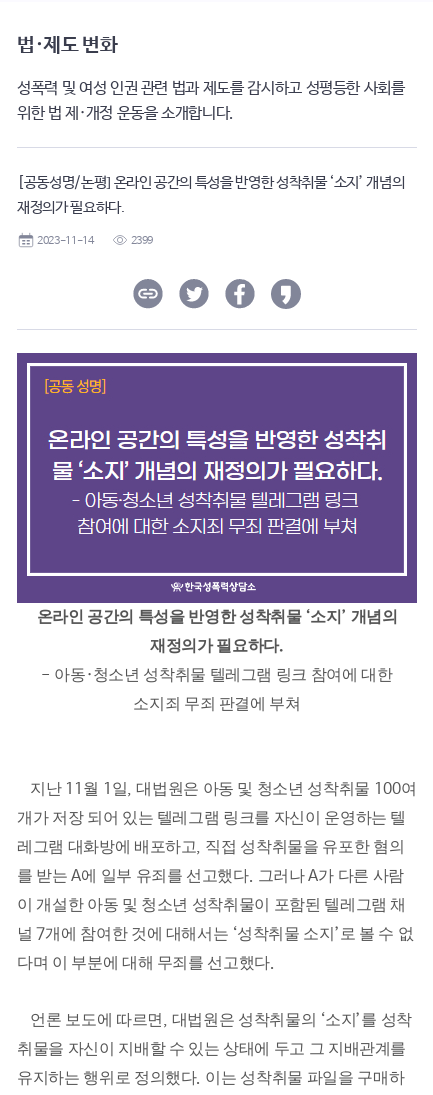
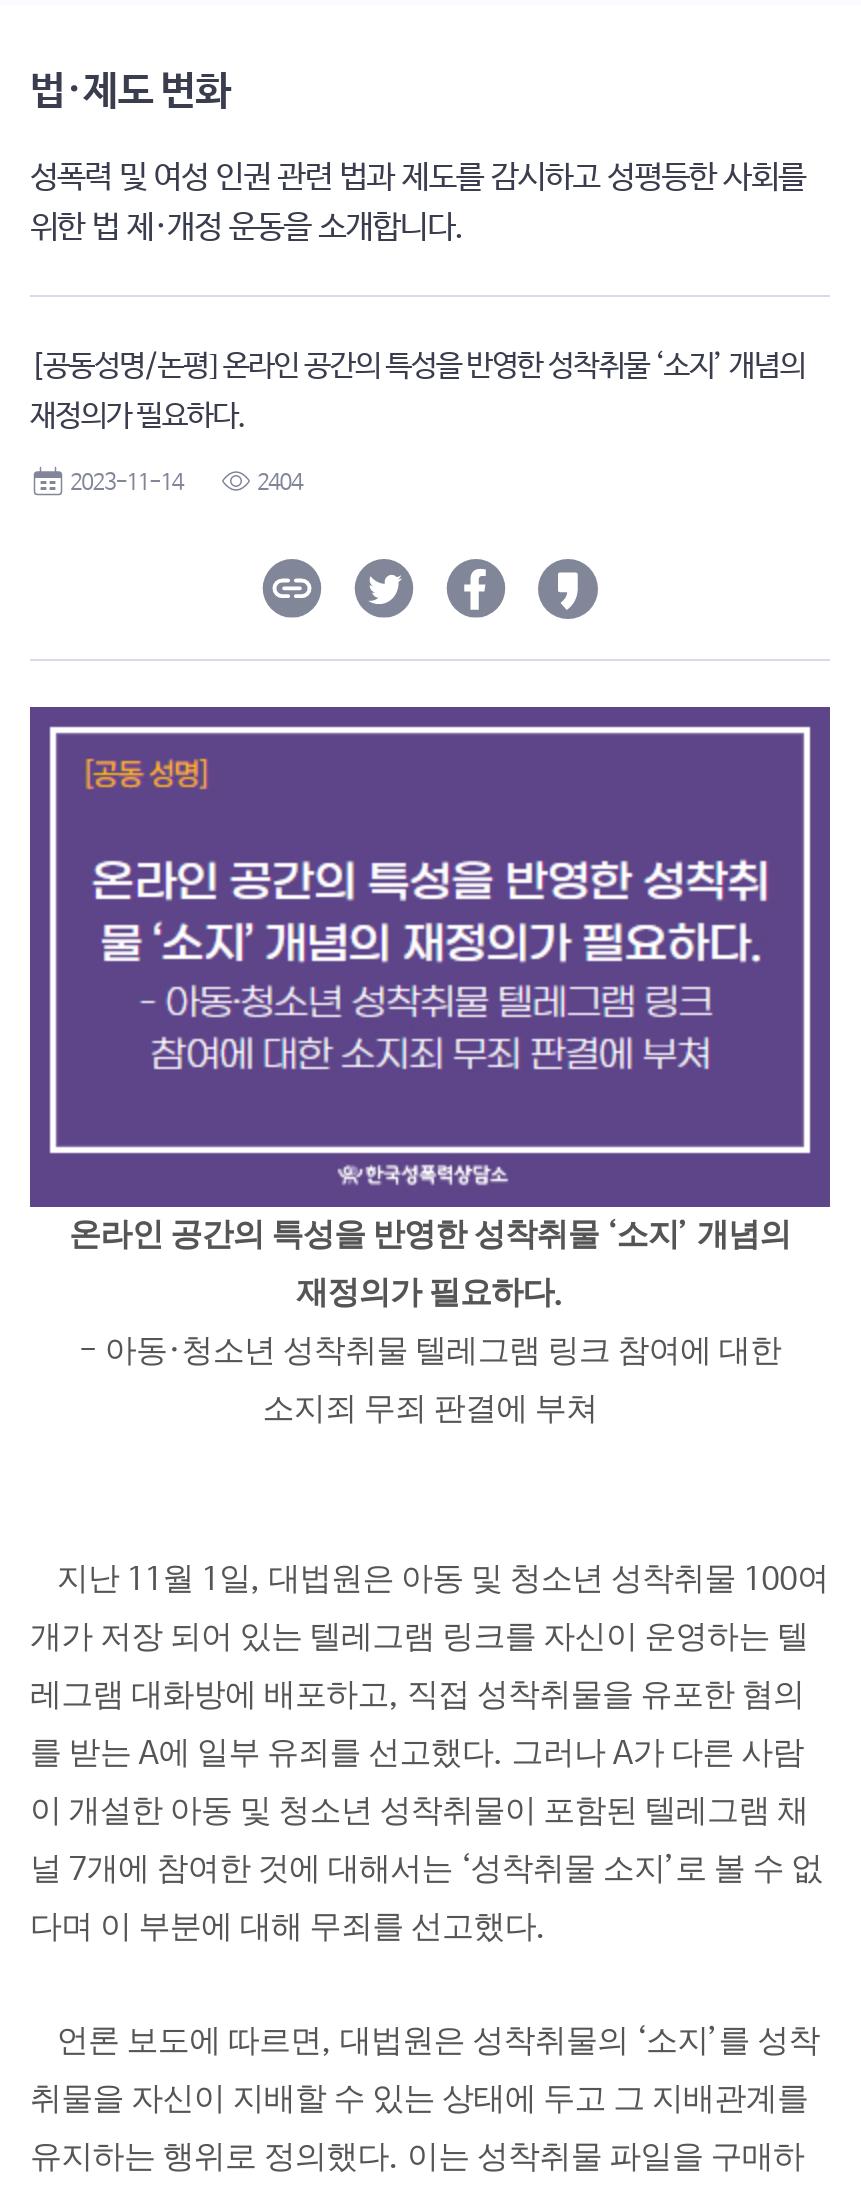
[130,234,153,246] 2399 -> [257,470,302,494] 2404

